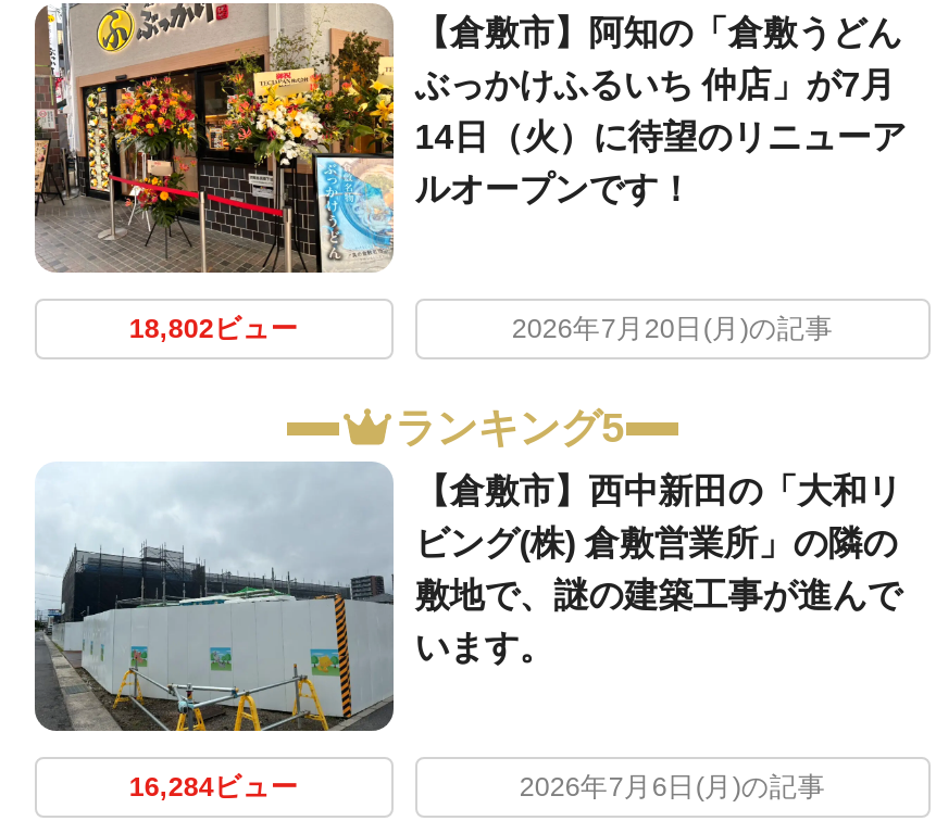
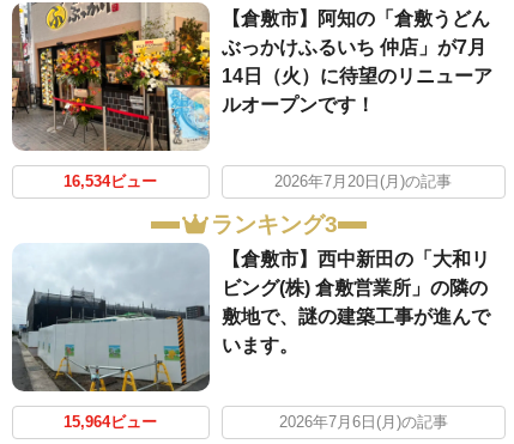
[129,313,299,344] 18,802ビュー -> [64,173,157,190] 16,534ビュー
[395,406,625,451] ランキング5 -> [210,212,337,237] ランキング3
[129,771,299,802] 16,284ビュー -> [64,414,157,431] 15,964ビュー

